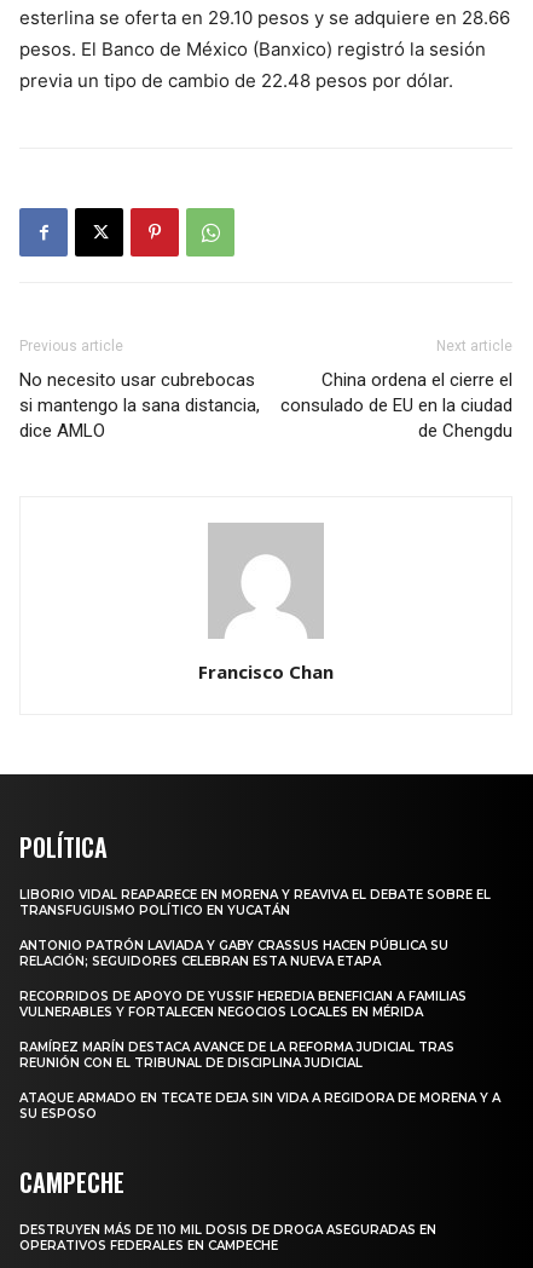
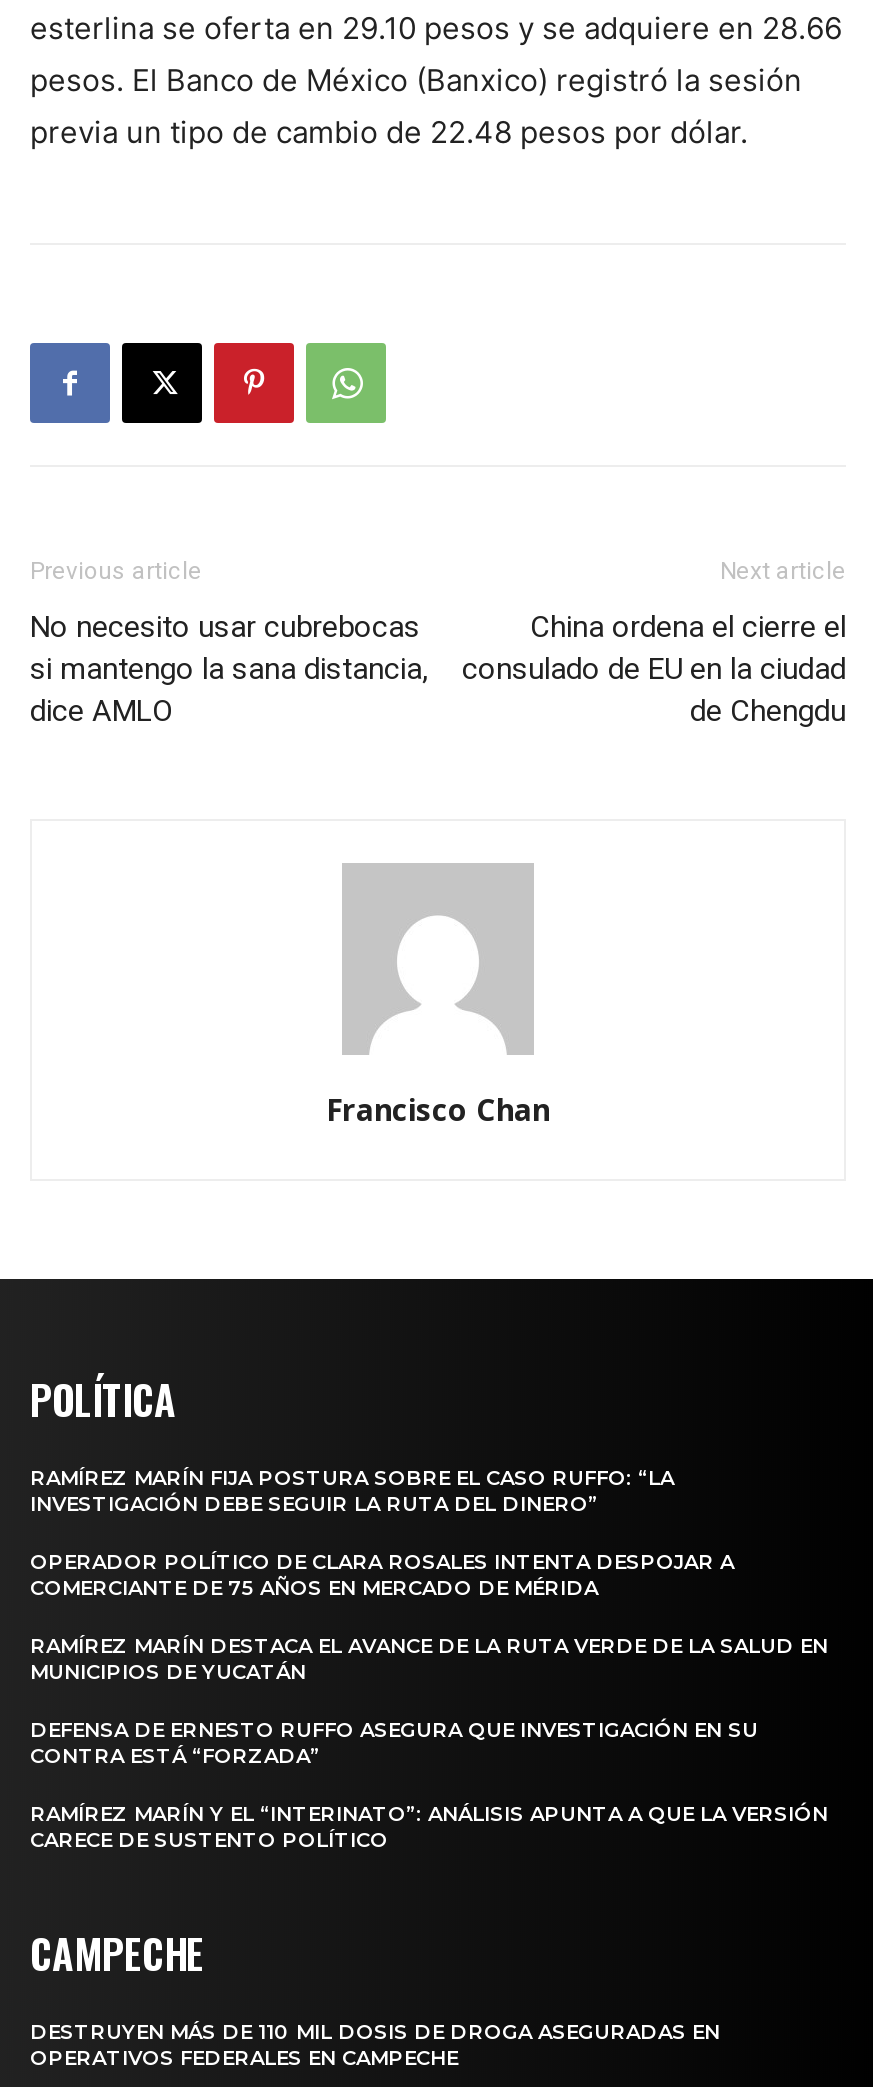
[19,887,491,918] LIBORIO VIDAL REAPARECE EN MORENA Y REAVIVA EL DEBATE SOBRE EL | TRANSFUGUISMO POLÍTICO EN YUCATÁN -> [30,1465,674,1517] RAMÍREZ MARÍN FIJA POSTURA SOBRE EL CASO RUFFO: “LA | INVESTIGACIÓN DEBE SEGUIR LA RUTA DEL DINERO”
[19,938,448,969] ANTONIO PATRÓN LAVIADA Y GABY CRASSUS HACEN PÚBLICA SU | RELACIÓN; SEGUIDORES CELEBRAN ESTA NUEVA ETAPA -> [30,1549,734,1601] OPERADOR POLÍTICO DE CLARA ROSALES INTENTA DESPOJAR A | COMERCIANTE DE 75 AÑOS EN MERCADO DE MÉRIDA
[19,989,467,1020] RECORRIDOS DE APOYO DE YUSSIF HEREDIA BENEFICIAN A FAMILIAS | VULNERABLES Y FORTALECEN NEGOCIOS LOCALES EN MÉRIDA -> [30,1633,828,1685] RAMÍREZ MARÍN DESTACA EL AVANCE DE LA RUTA VERDE DE LA SALUD EN | MUNICIPIOS DE YUCATÁN
[19,1039,454,1071] RAMÍREZ MARÍN DESTACA AVANCE DE LA REFORMA JUDICIAL TRAS | REUNIÓN CON EL TRIBUNAL DE DISCIPLINA JUDICIAL -> [30,1717,758,1769] DEFENSA DE ERNESTO RUFFO ASEGURA QUE INVESTIGACIÓN EN SU | CONTRA ESTÁ “FORZADA”
[19,1090,500,1122] ATAQUE ARMADO EN TECATE DEJA SIN VIDA A REGIDORA DE MORENA Y A | SU ESPOSO -> [30,1801,828,1853] RAMÍREZ MARÍN Y EL “INTERINATO”: ANÁLISIS APUNTA A QUE LA VERSIÓN | CARECE DE SUSTENTO POLÍTICO

